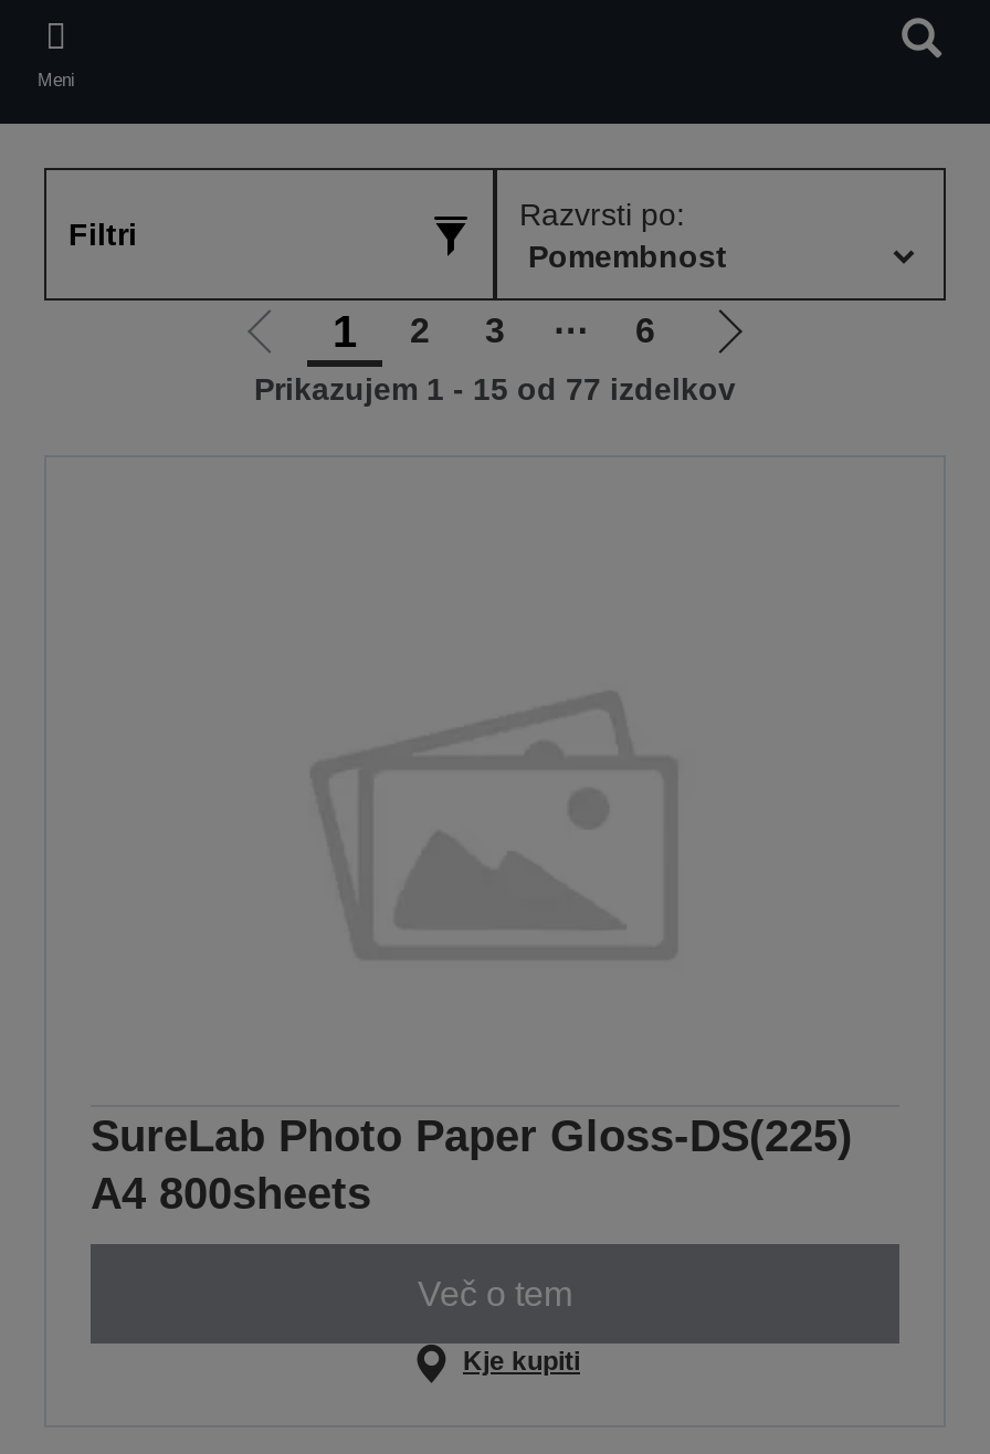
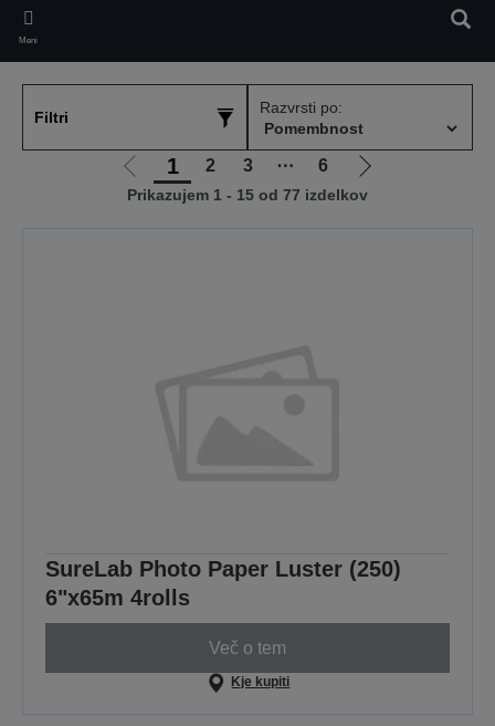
[91,1112,853,1218] SureLab Photo Paper Gloss-DS(225) | A4 800sheets -> [45,557,401,610] SureLab Photo Paper Luster (250) | 6"x65m 4rolls

